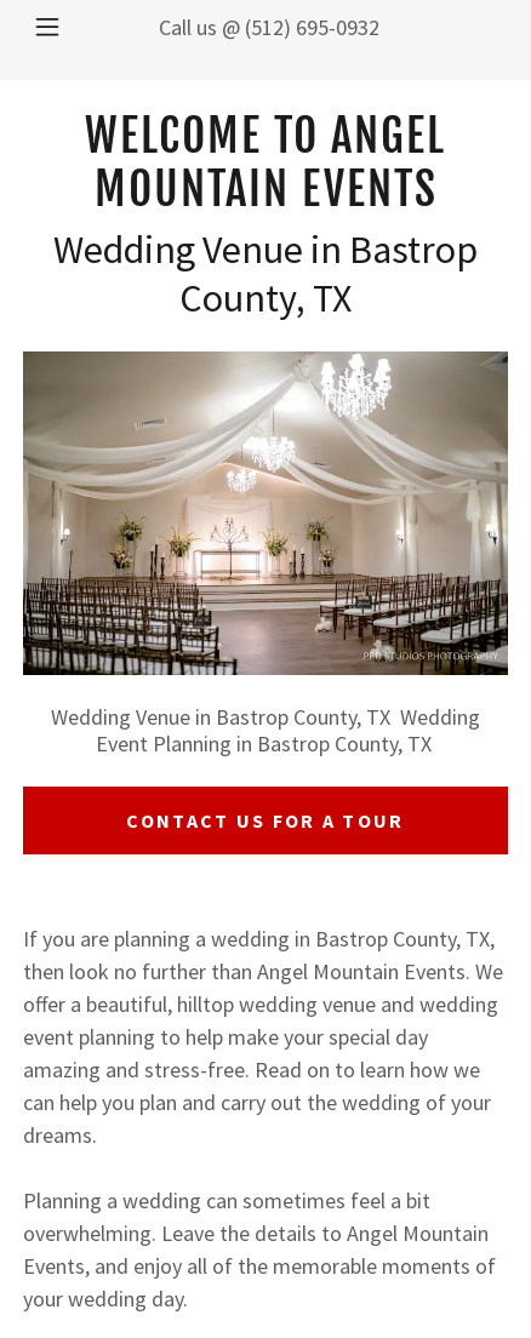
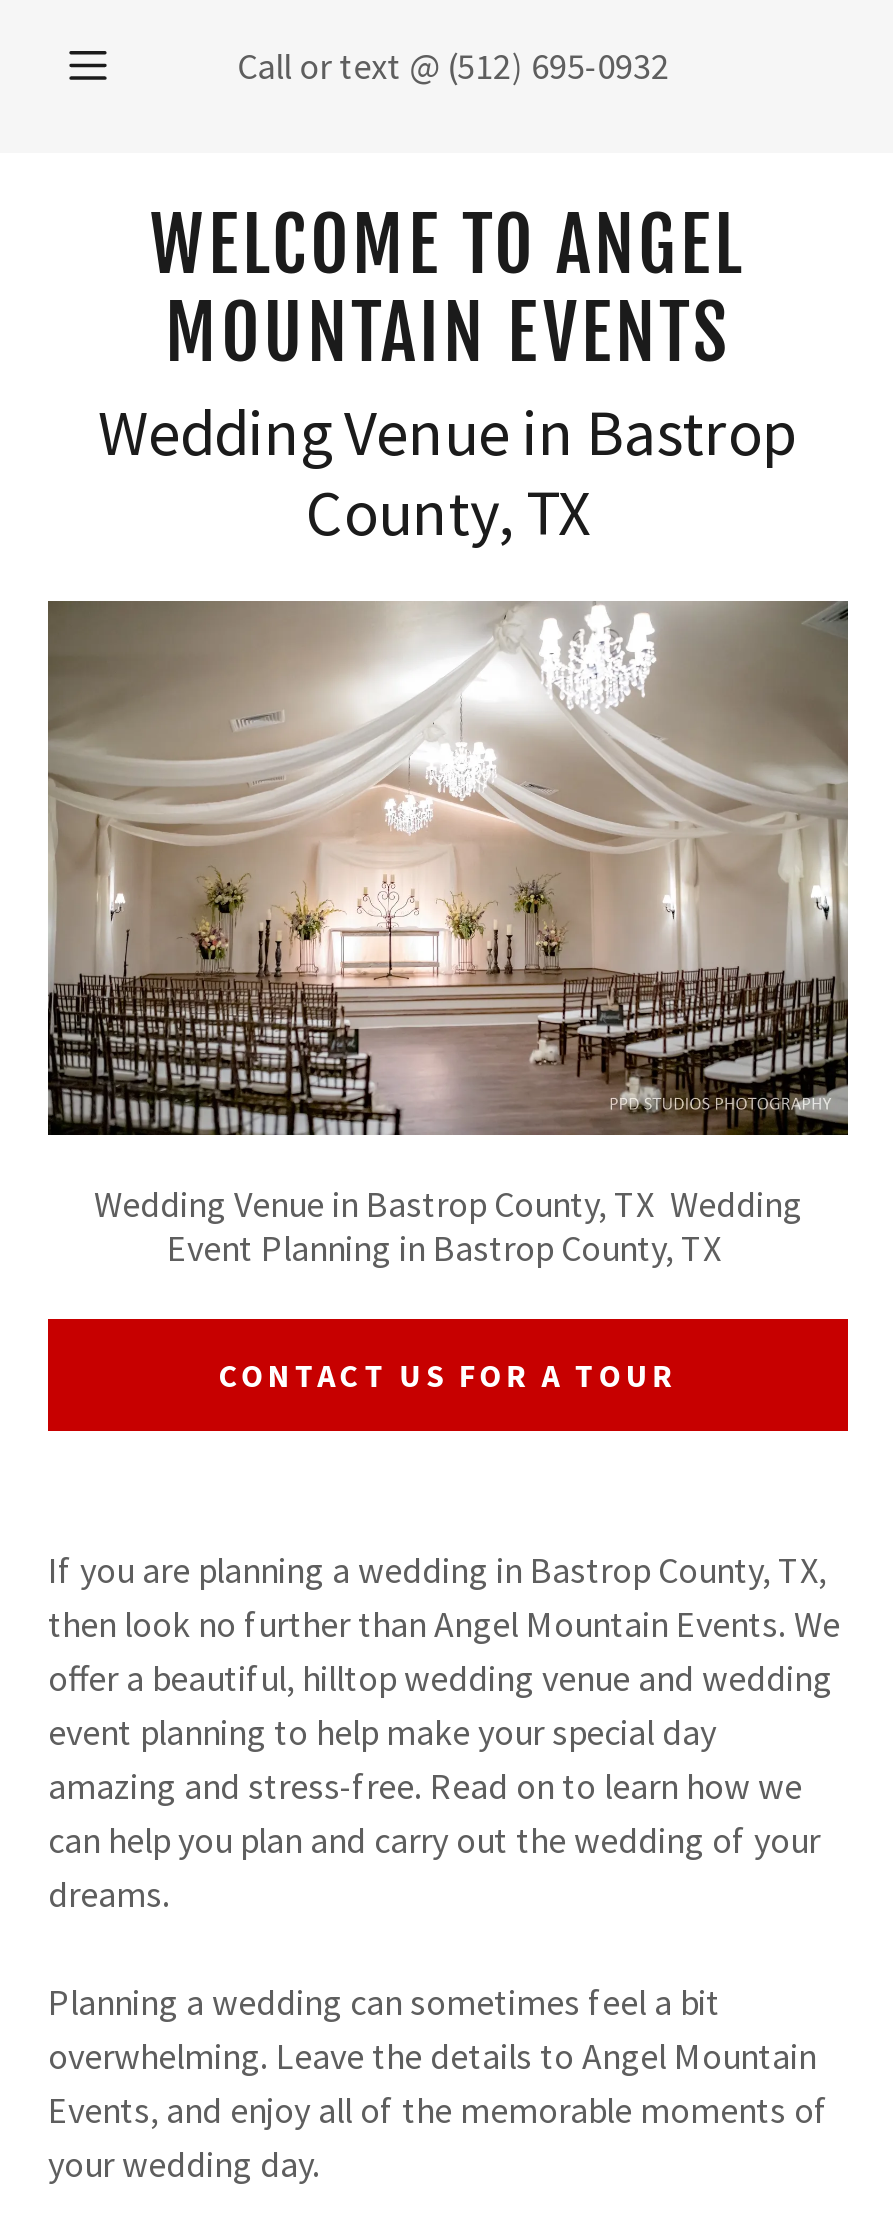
[158,13,379,41] Call us @ (512) 695-0932 -> [237,42,669,88] Call or text @ (512) 695-0932

